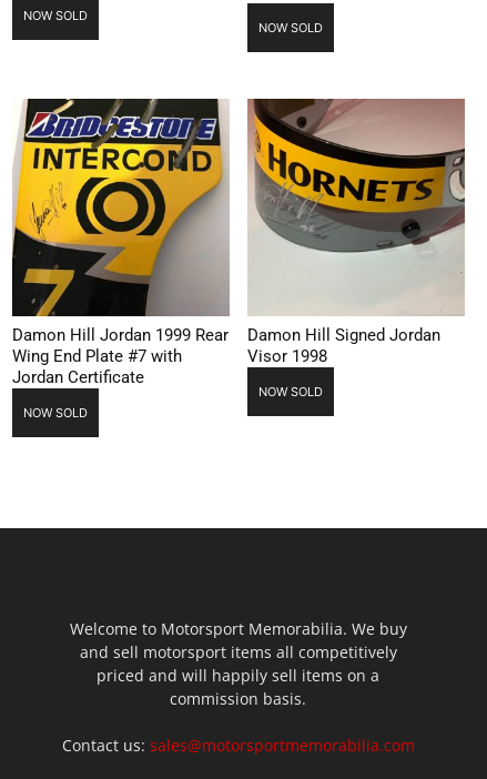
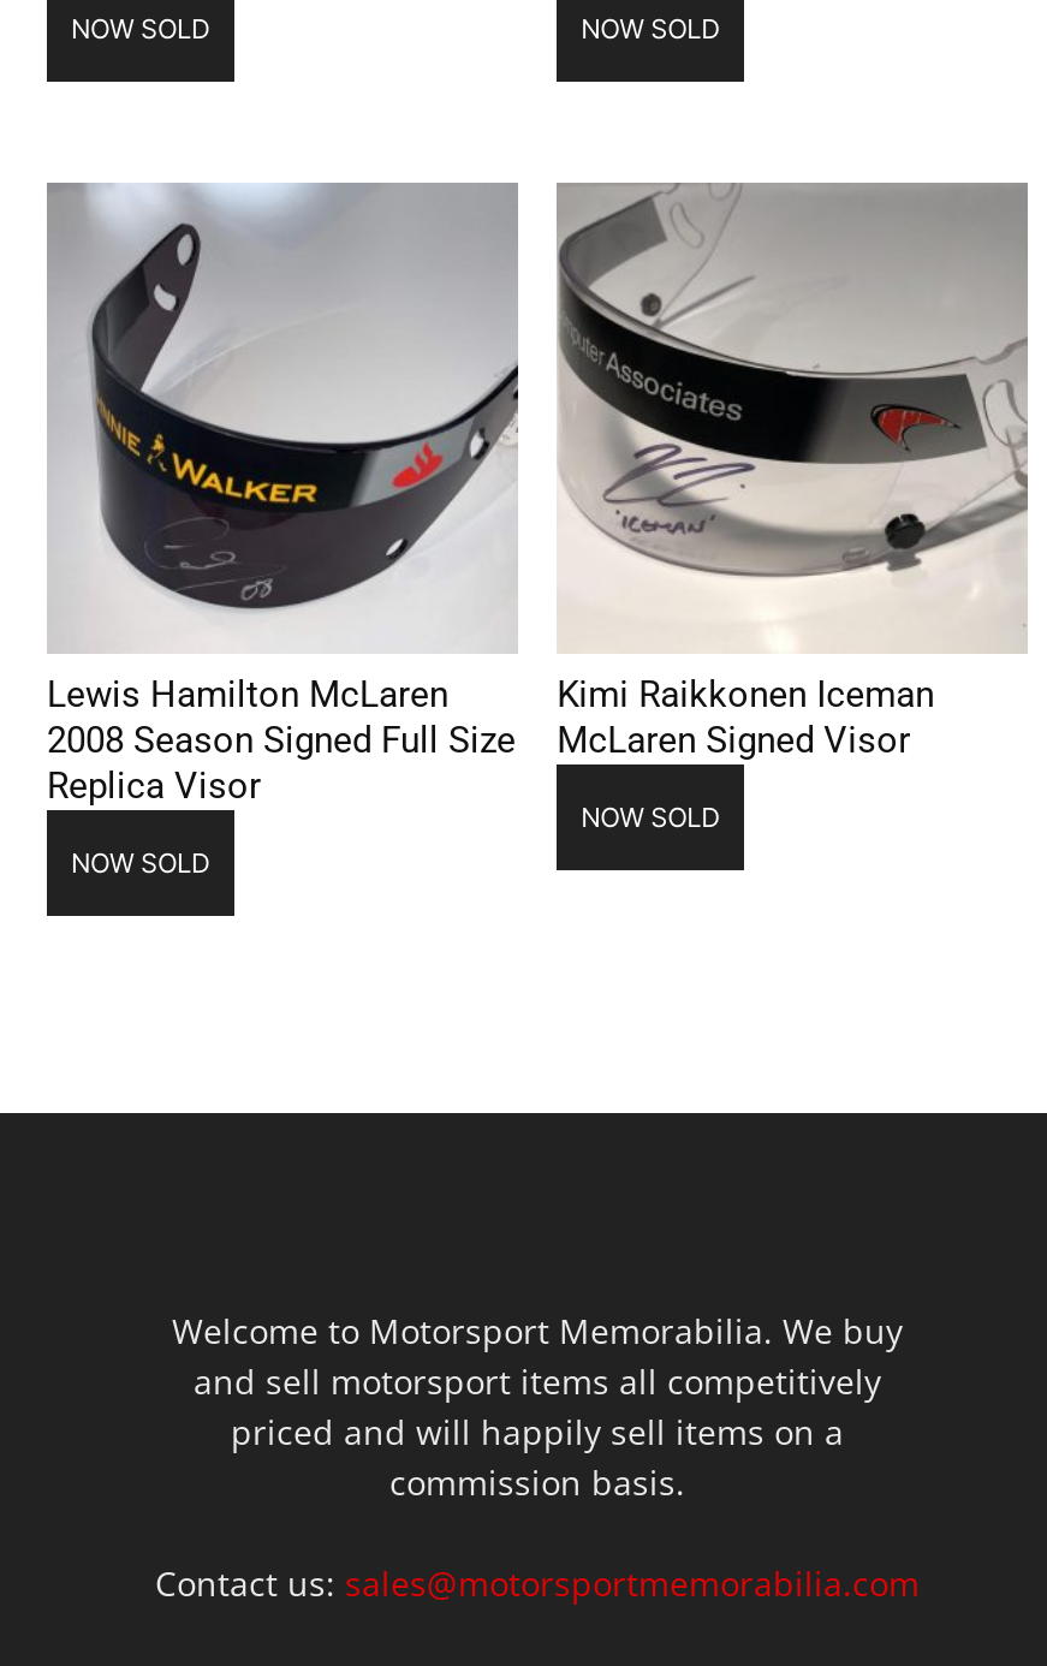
[11,98,230,387] [image] | Damon Hill Jordan 1999 Rear | Wing End Plate #7 with | Jordan Certificate -> [44,180,518,808] [image] | Lewis Hamilton McLaren | 2008 Season Signed Full Size | Replica Visor
[247,99,465,366] [image] | Damon Hill Signed Jordan | Visor 1998 -> [557,183,1028,762] [image] | Kimi Raikkonen Iceman | McLaren Signed Visor

